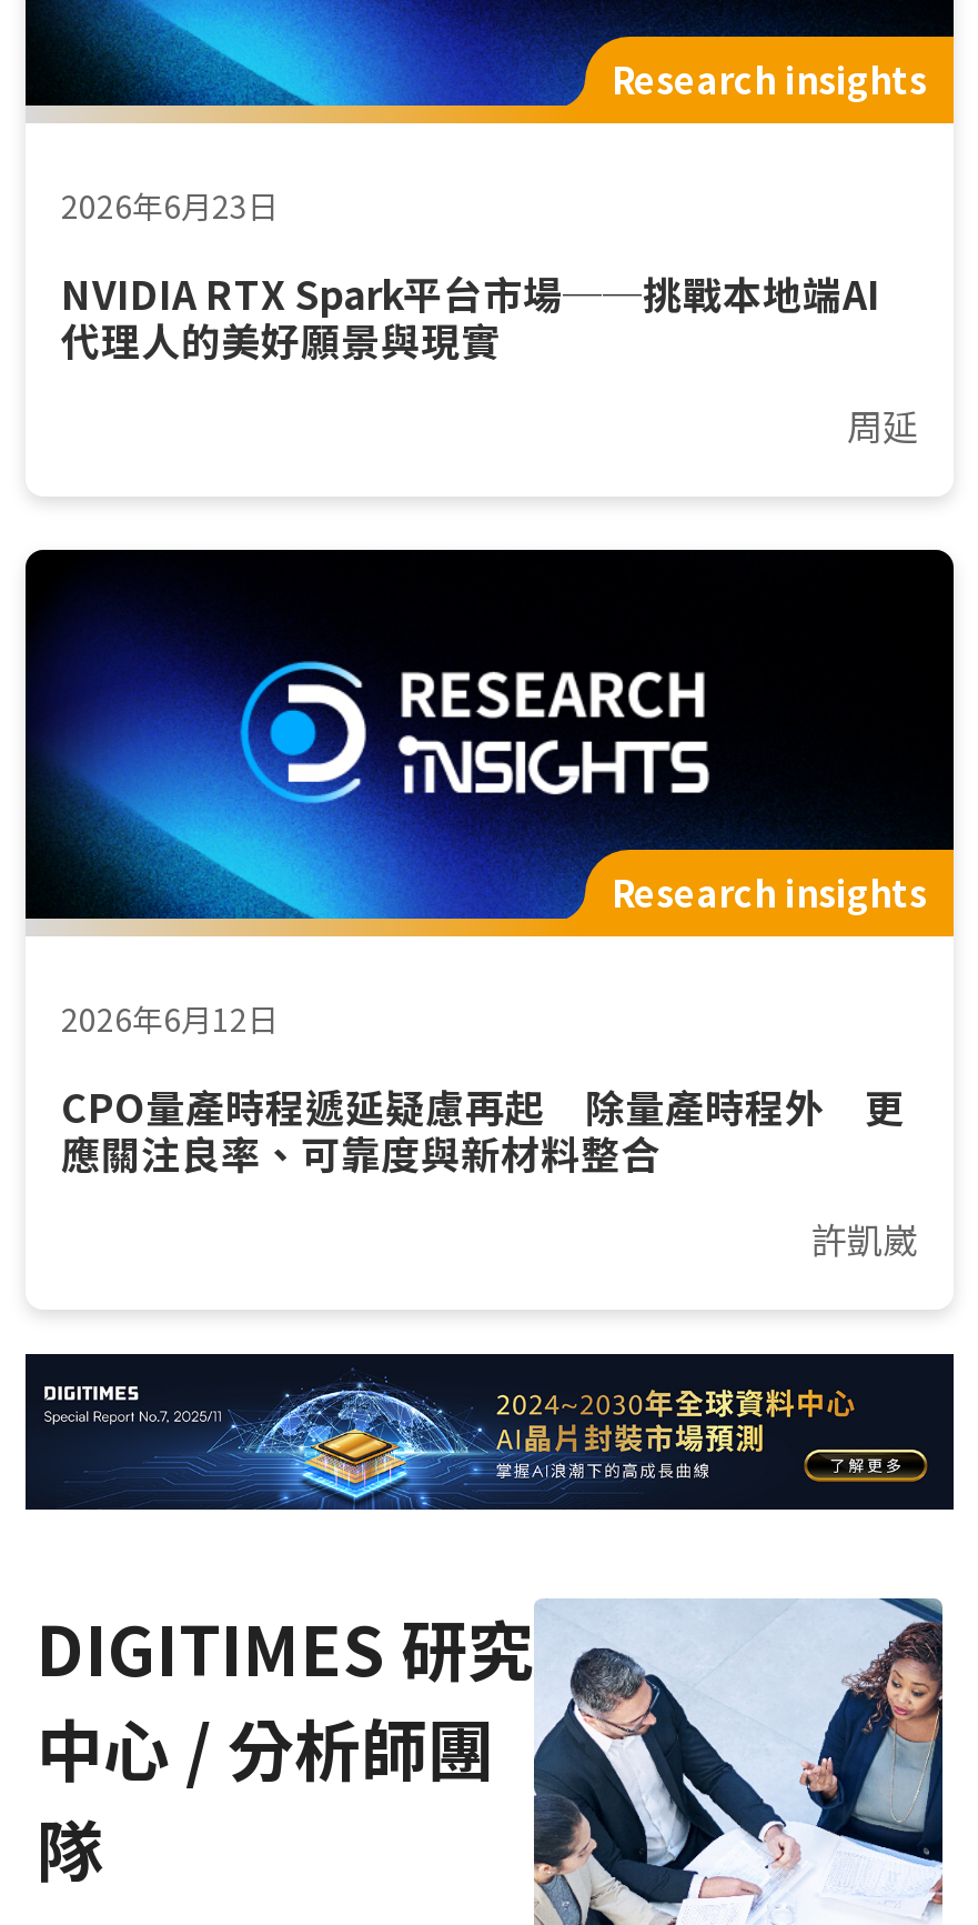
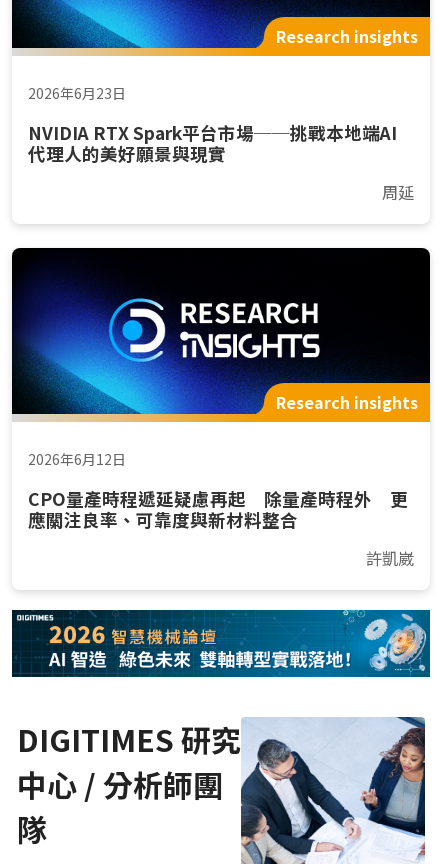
[37,1351,954,1511] [image] -> [16,609,430,678] [image]

